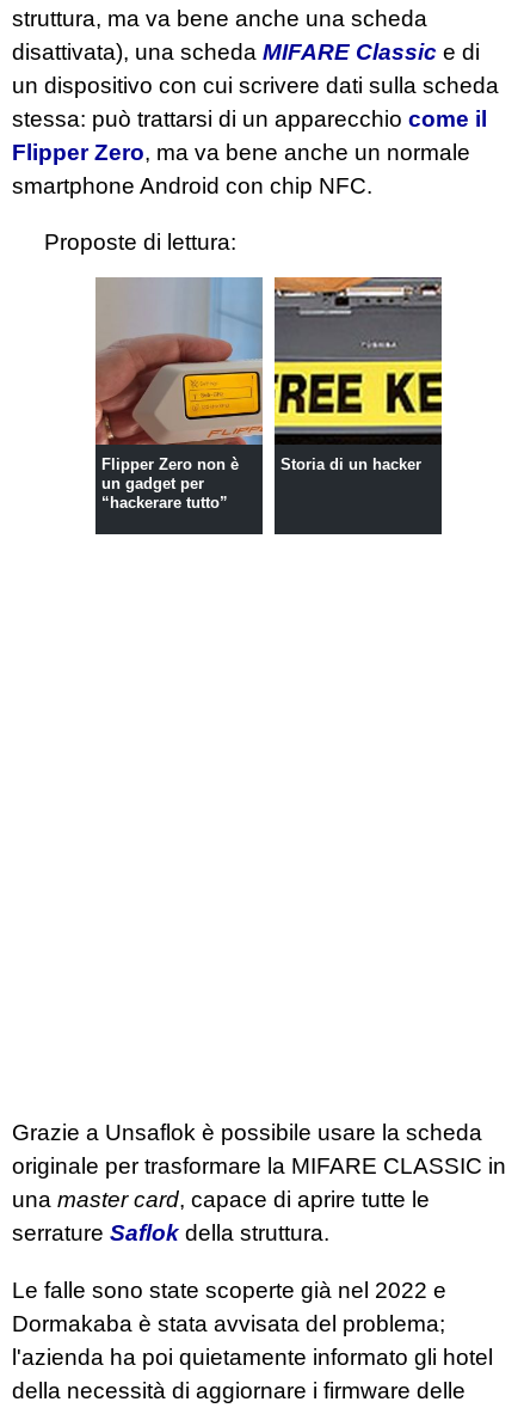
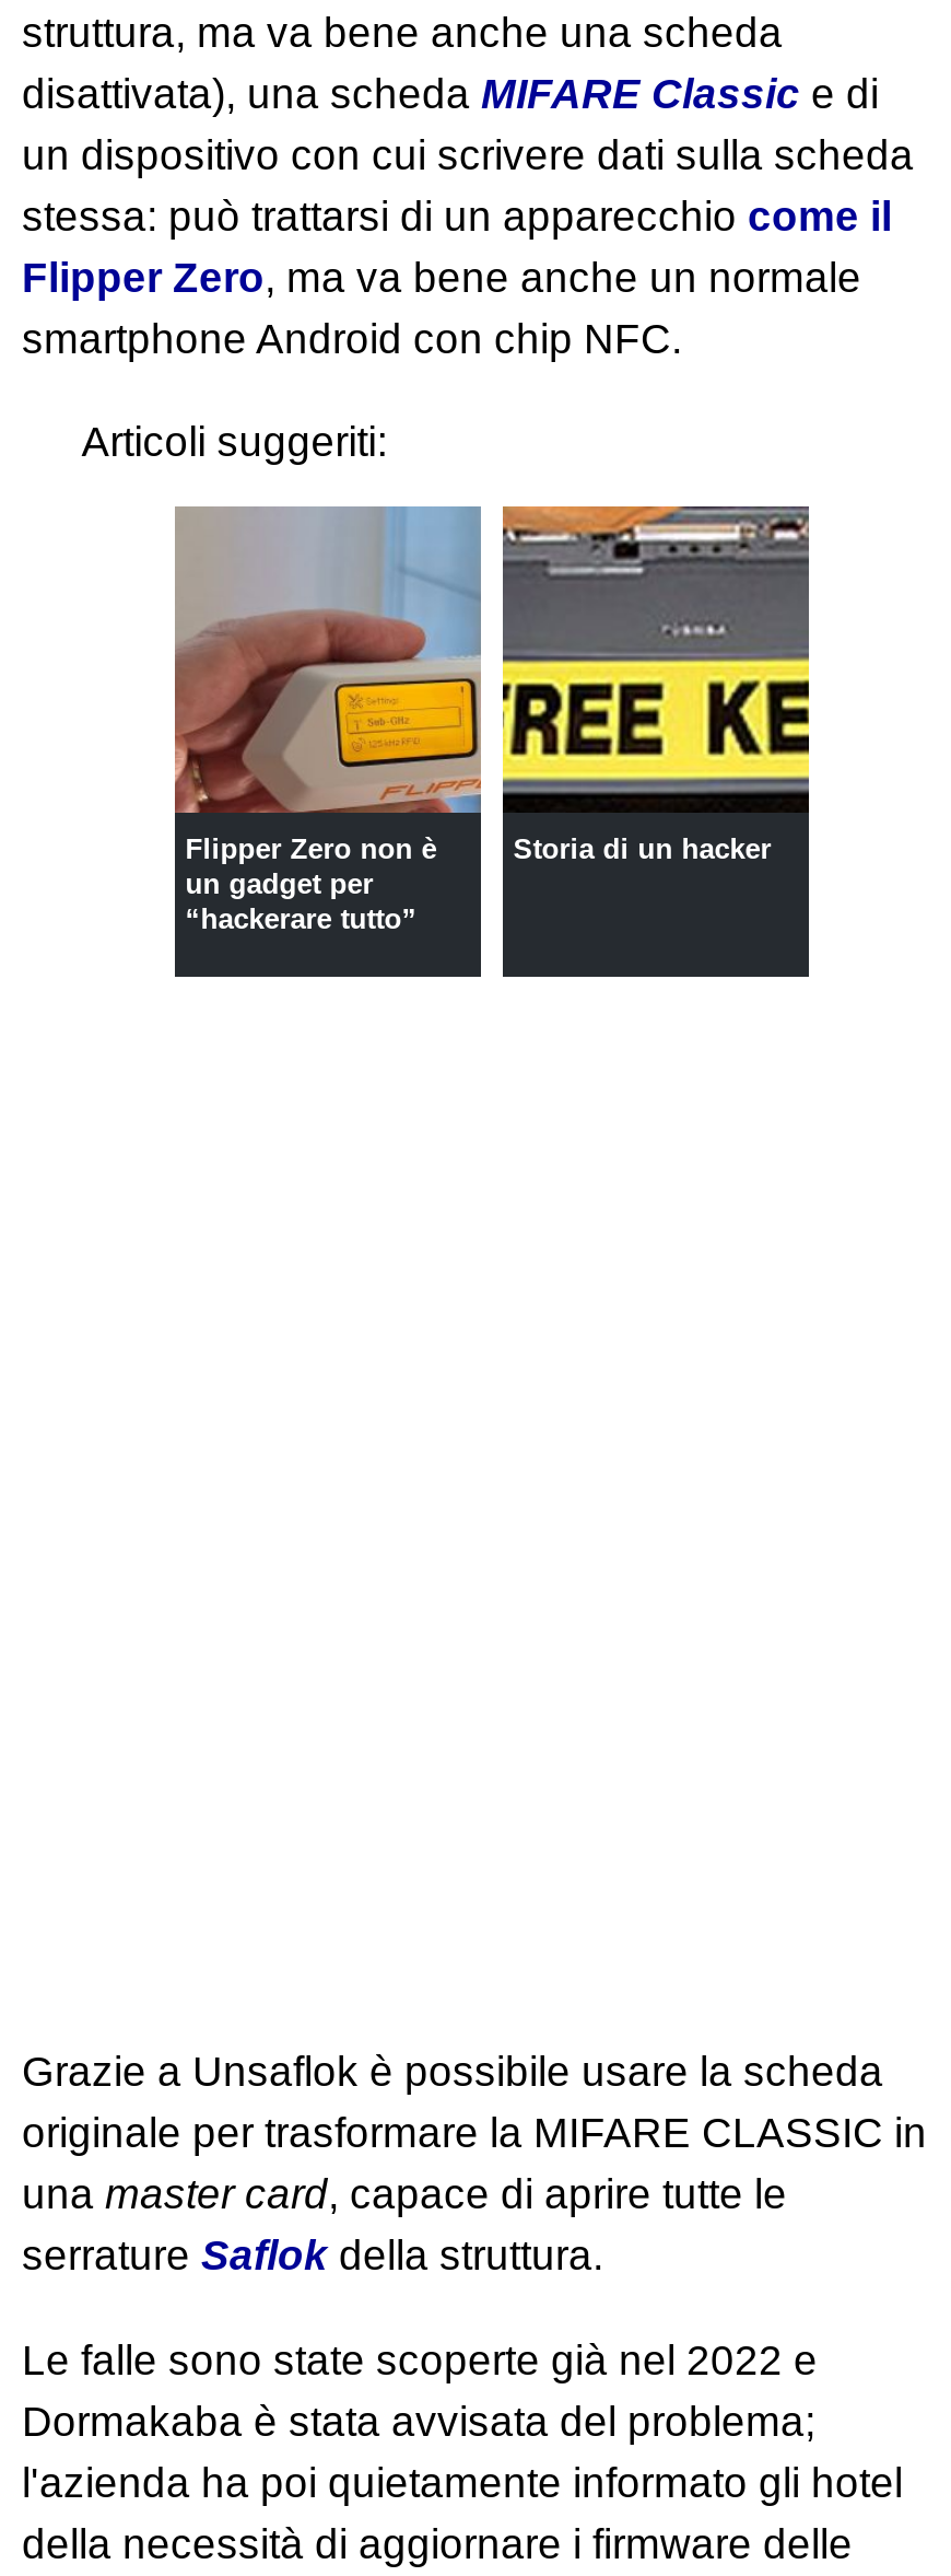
[44,230,237,255] Proposte di lettura: -> [81,419,387,465] Articoli suggeriti:

